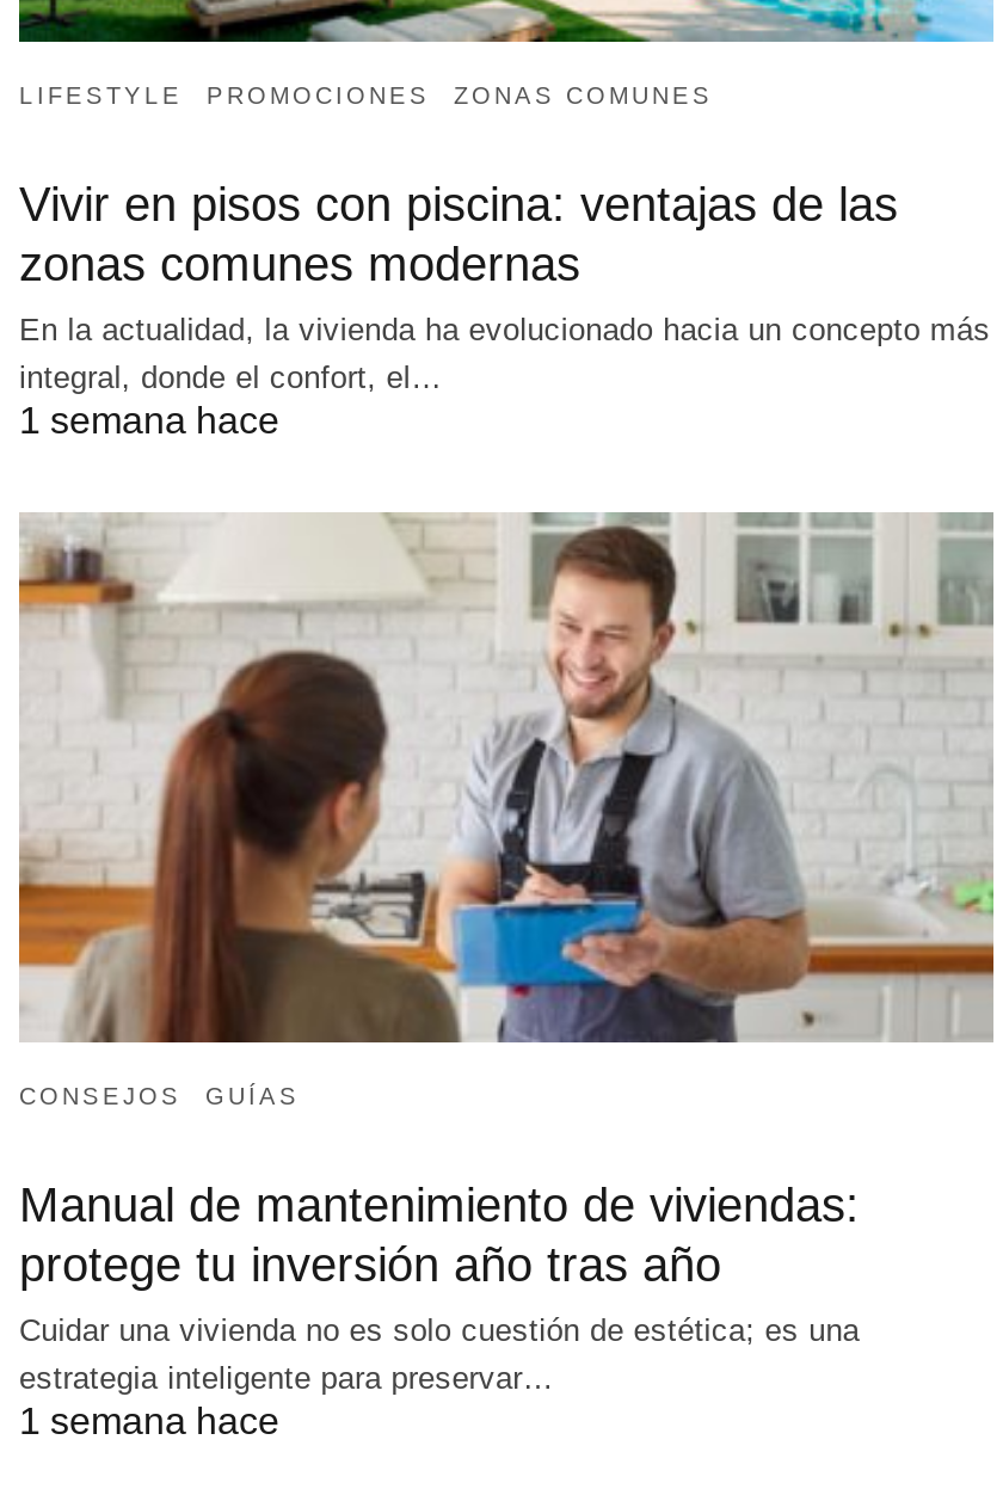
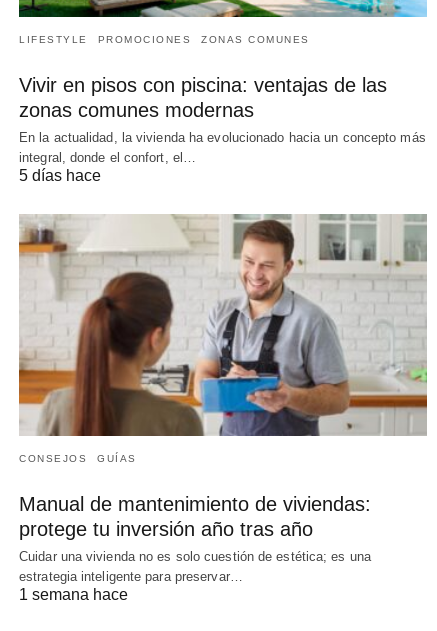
[19,400,279,440] 1 semana hace -> [19,167,101,184] 5 días hace

